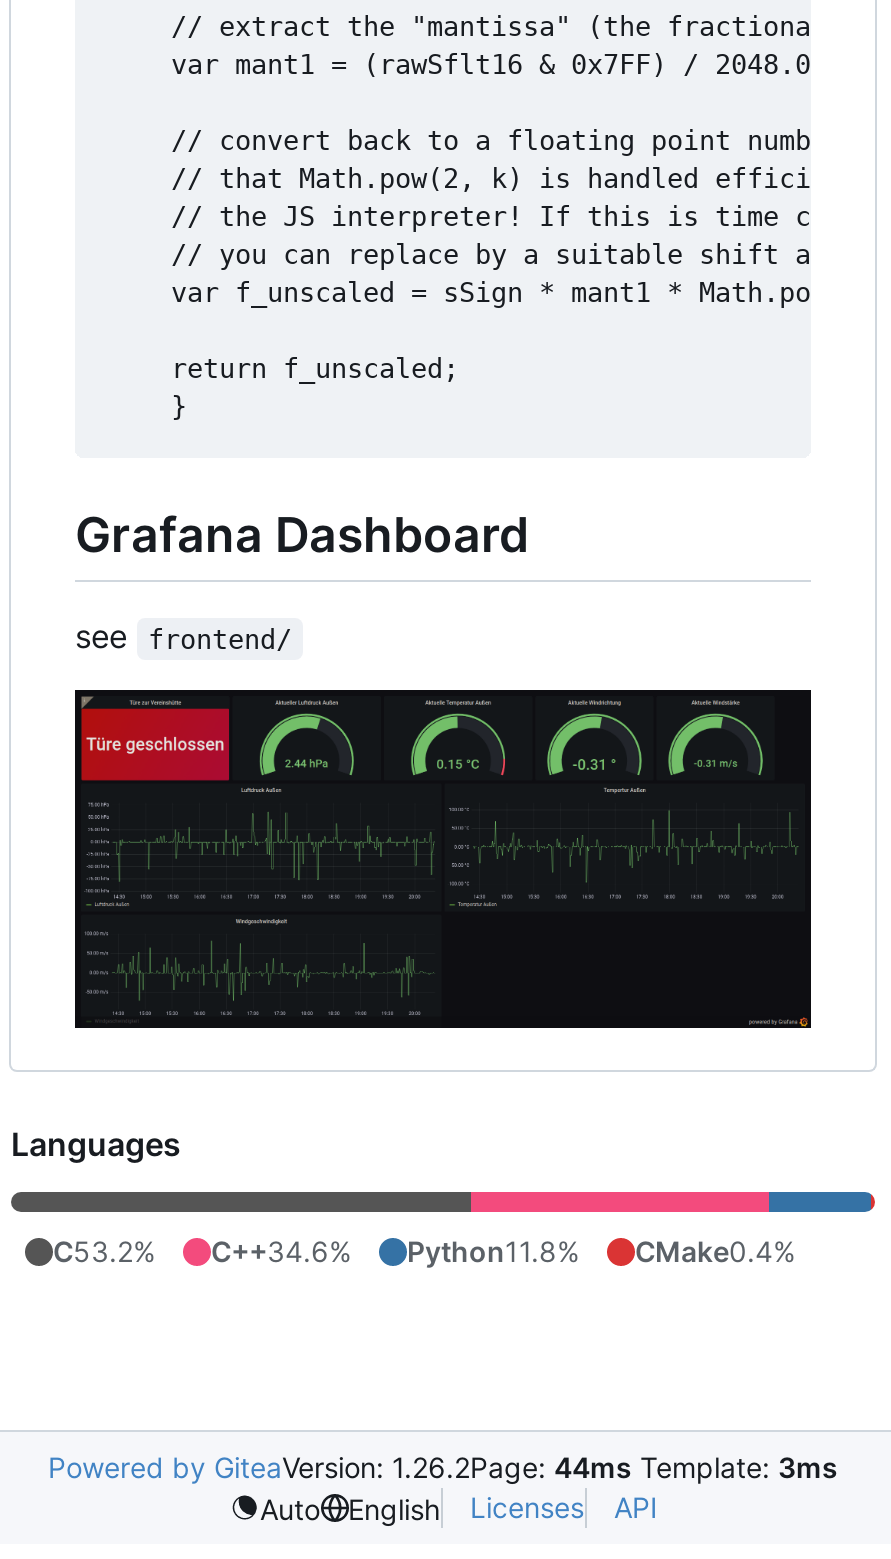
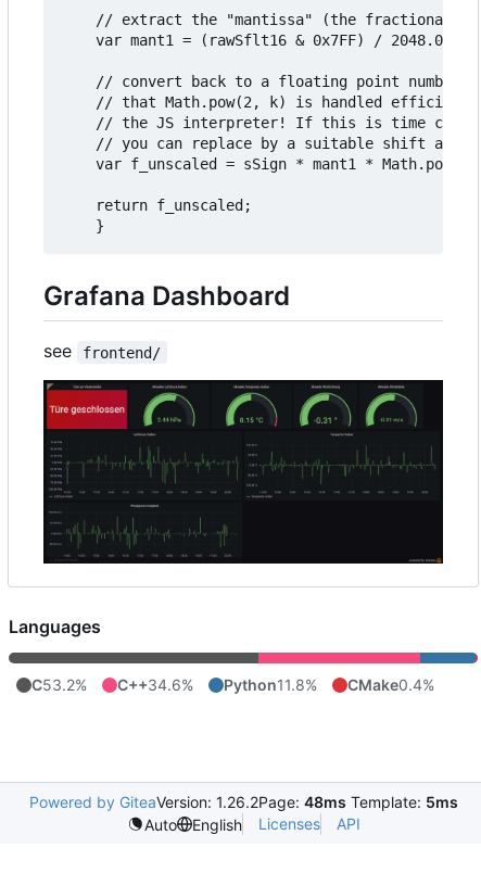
[48,1450,838,1484] Powered by GiteaVersion: 1.26.2Page: 44ms Template: 3ms -> [29,793,458,811] Powered by GiteaVersion: 1.26.2Page: 48ms Template: 5ms

